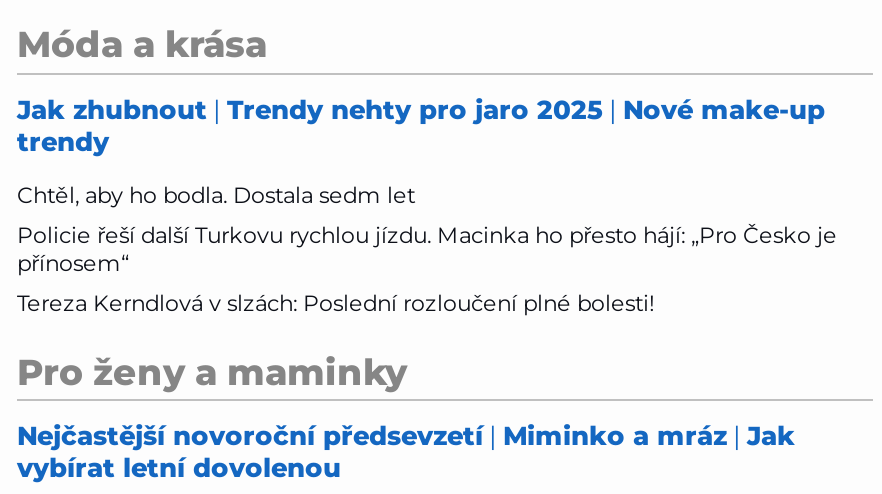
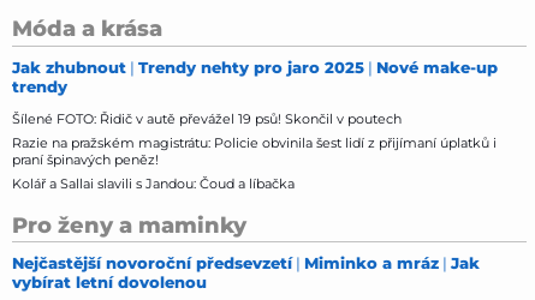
[17,181,837,317] Chtěl, aby ho bodla. Dostala sedm let | Policie řeší další Turkovu rychlou jízdu. Macinka ho přesto hájí: „Pro Česko je | přínosem“ | Tereza Kerndlová v slzách: Poslední rozloučení plné bolesti! -> [12,110,497,192] Šílené FOTO: Řidič v autě převážel 19 psů! Skončil v poutech | Razie na pražském magistrátu: Policie obvinila šest lidí z přijímaní úplatků i | praní špinavých peněz! | Kolář a Sallai slavili s Jandou: Čoud a líbačka

